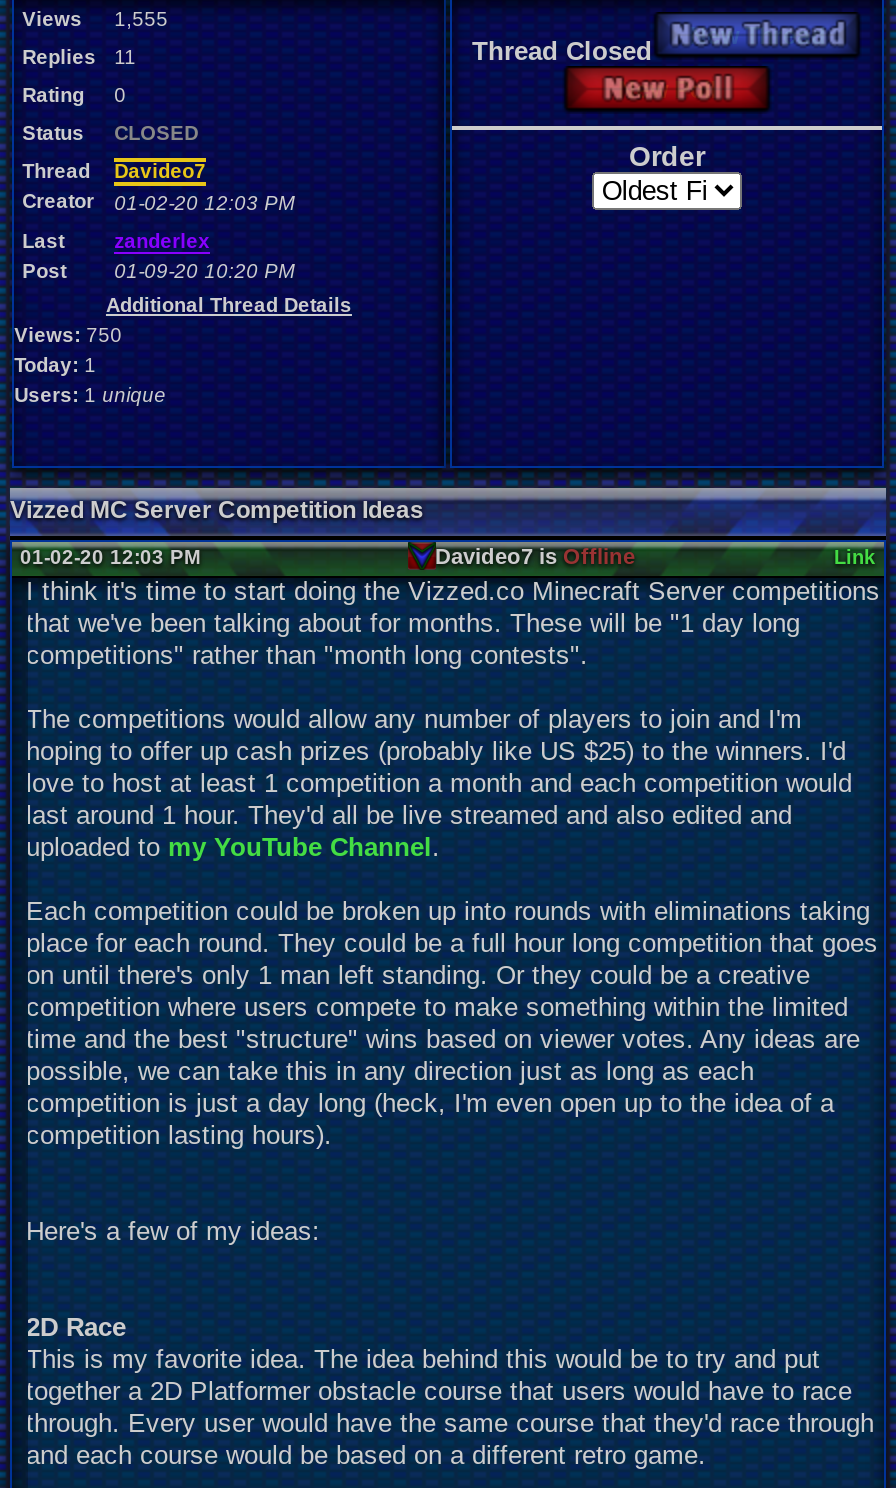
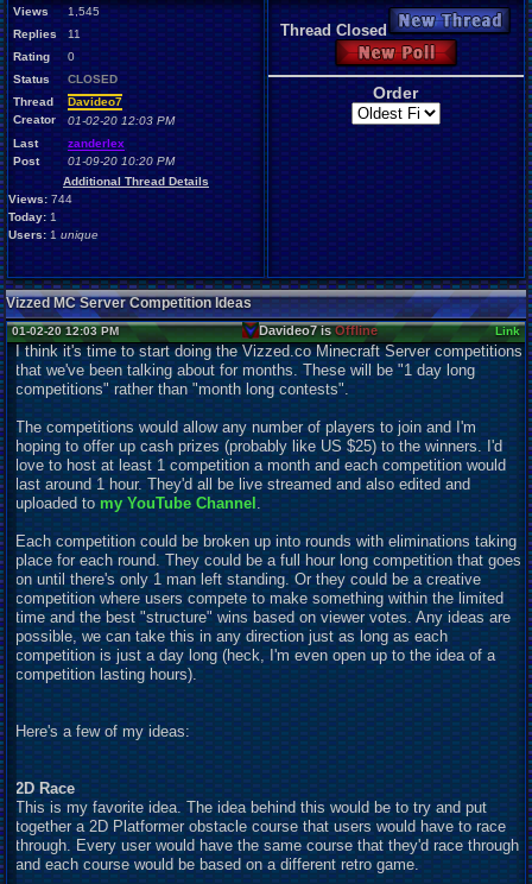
[22,8,168,30] Views 1,555 -> [13,5,100,18] Views 1,545
[14,324,122,346] Views: 750 -> [8,192,73,206] Views: 744

